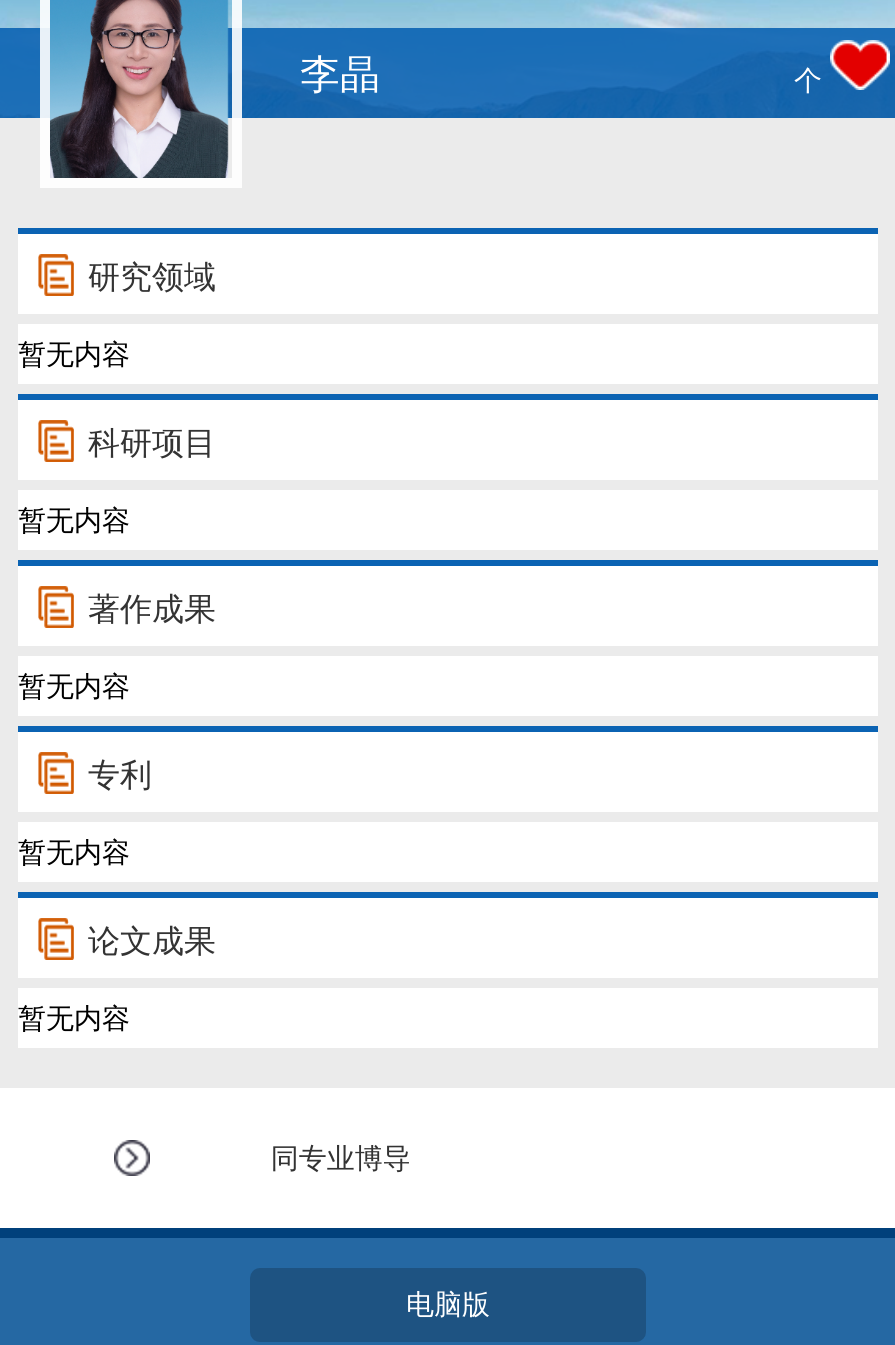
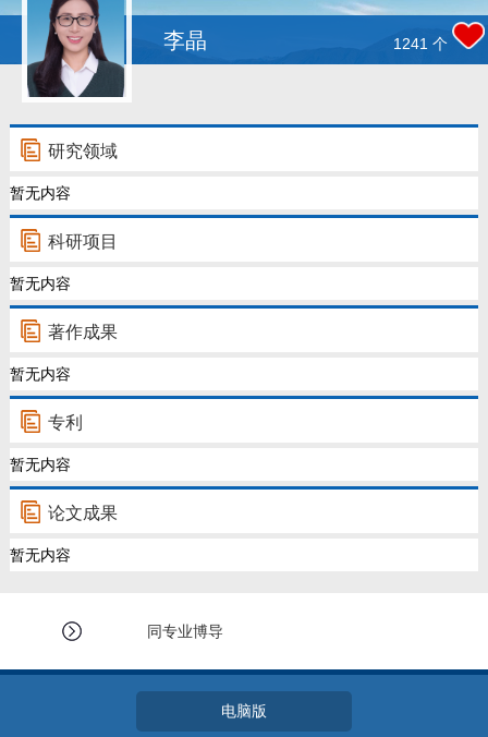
[794,64,822,96] 个 -> [393,35,448,52] 1241 个

